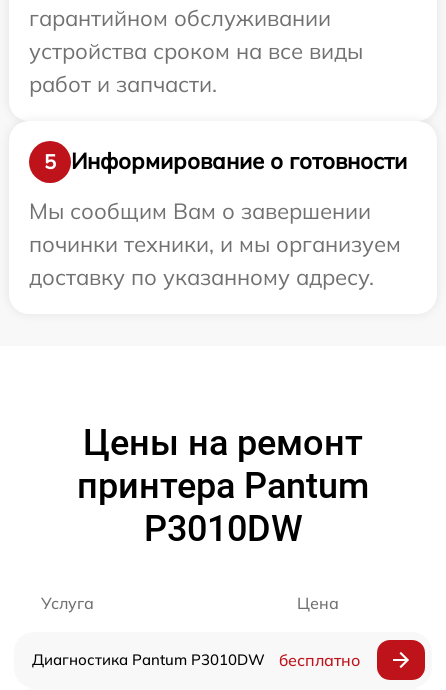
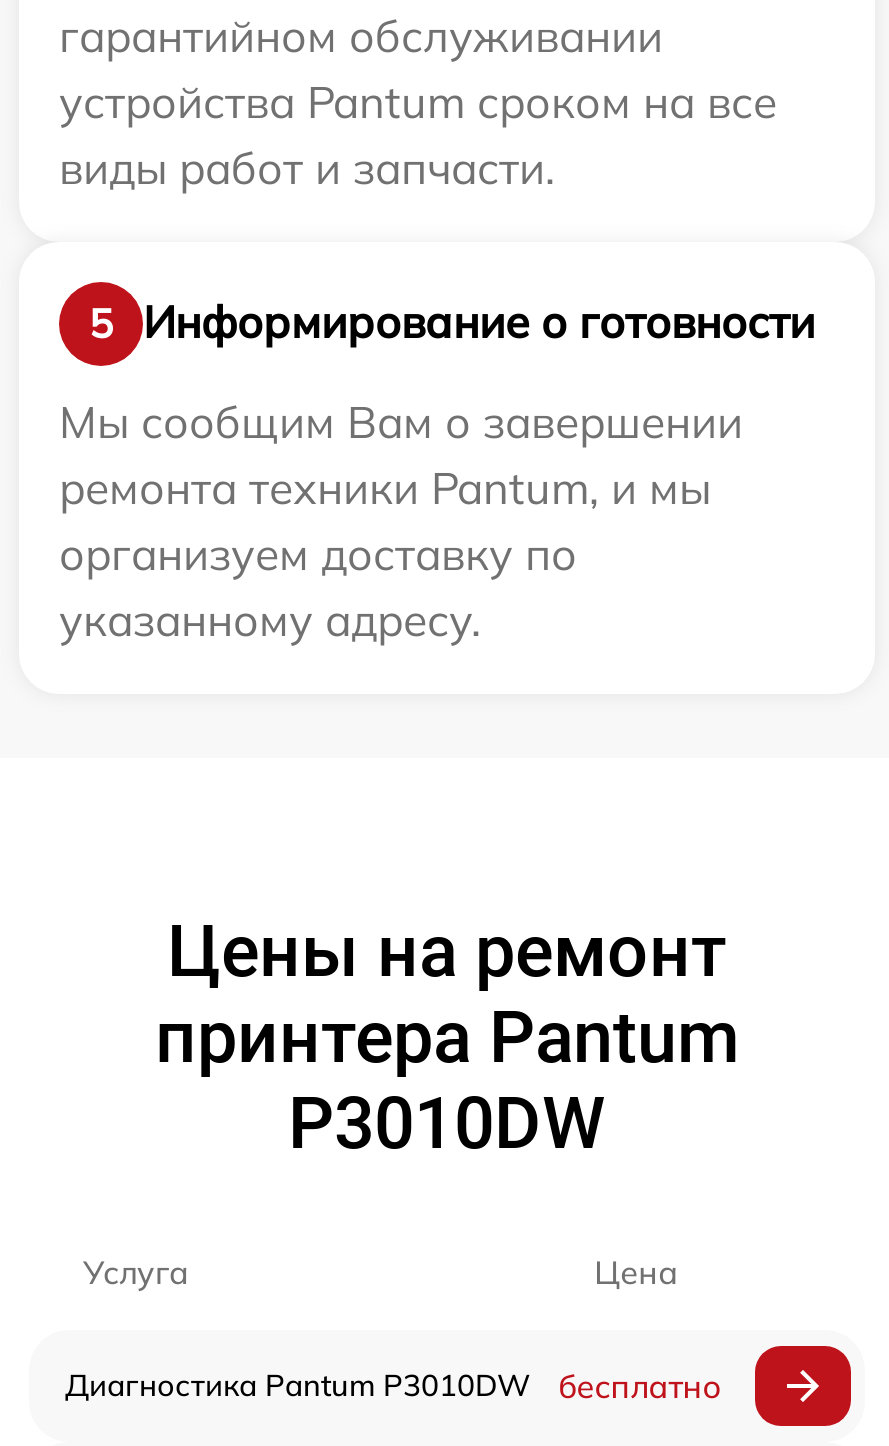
[29,36,363,97] устройства сроком на все виды | работ и запчасти. -> [59,73,777,195] устройства Pantum сроком на все | виды работ и запчасти.
[29,229,401,290] починки техники, и мы организуем | доставку по указанному адресу. -> [59,459,711,647] ремонта техники Pantum, и мы | организуем доставку по | указанному адресу.

